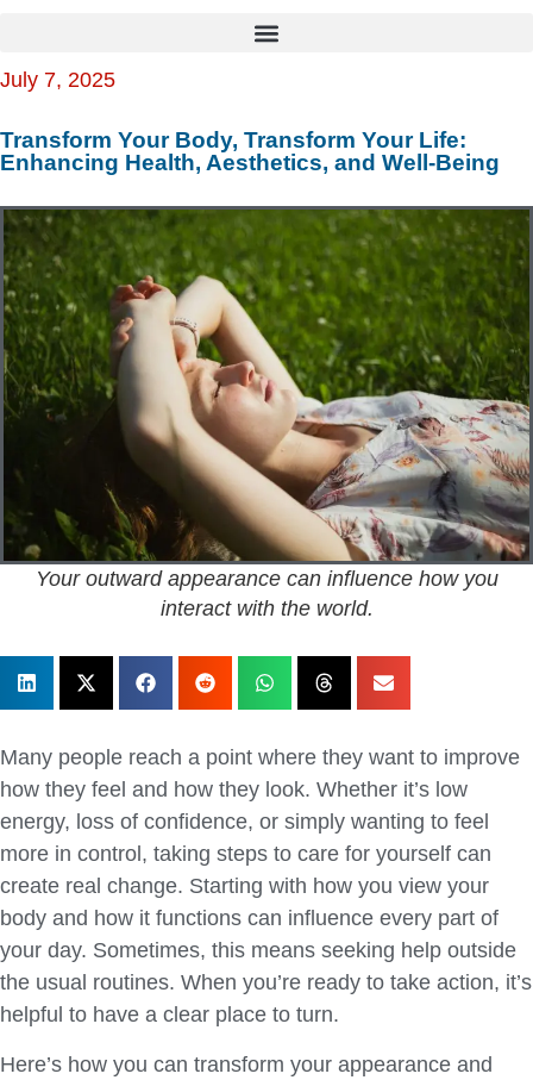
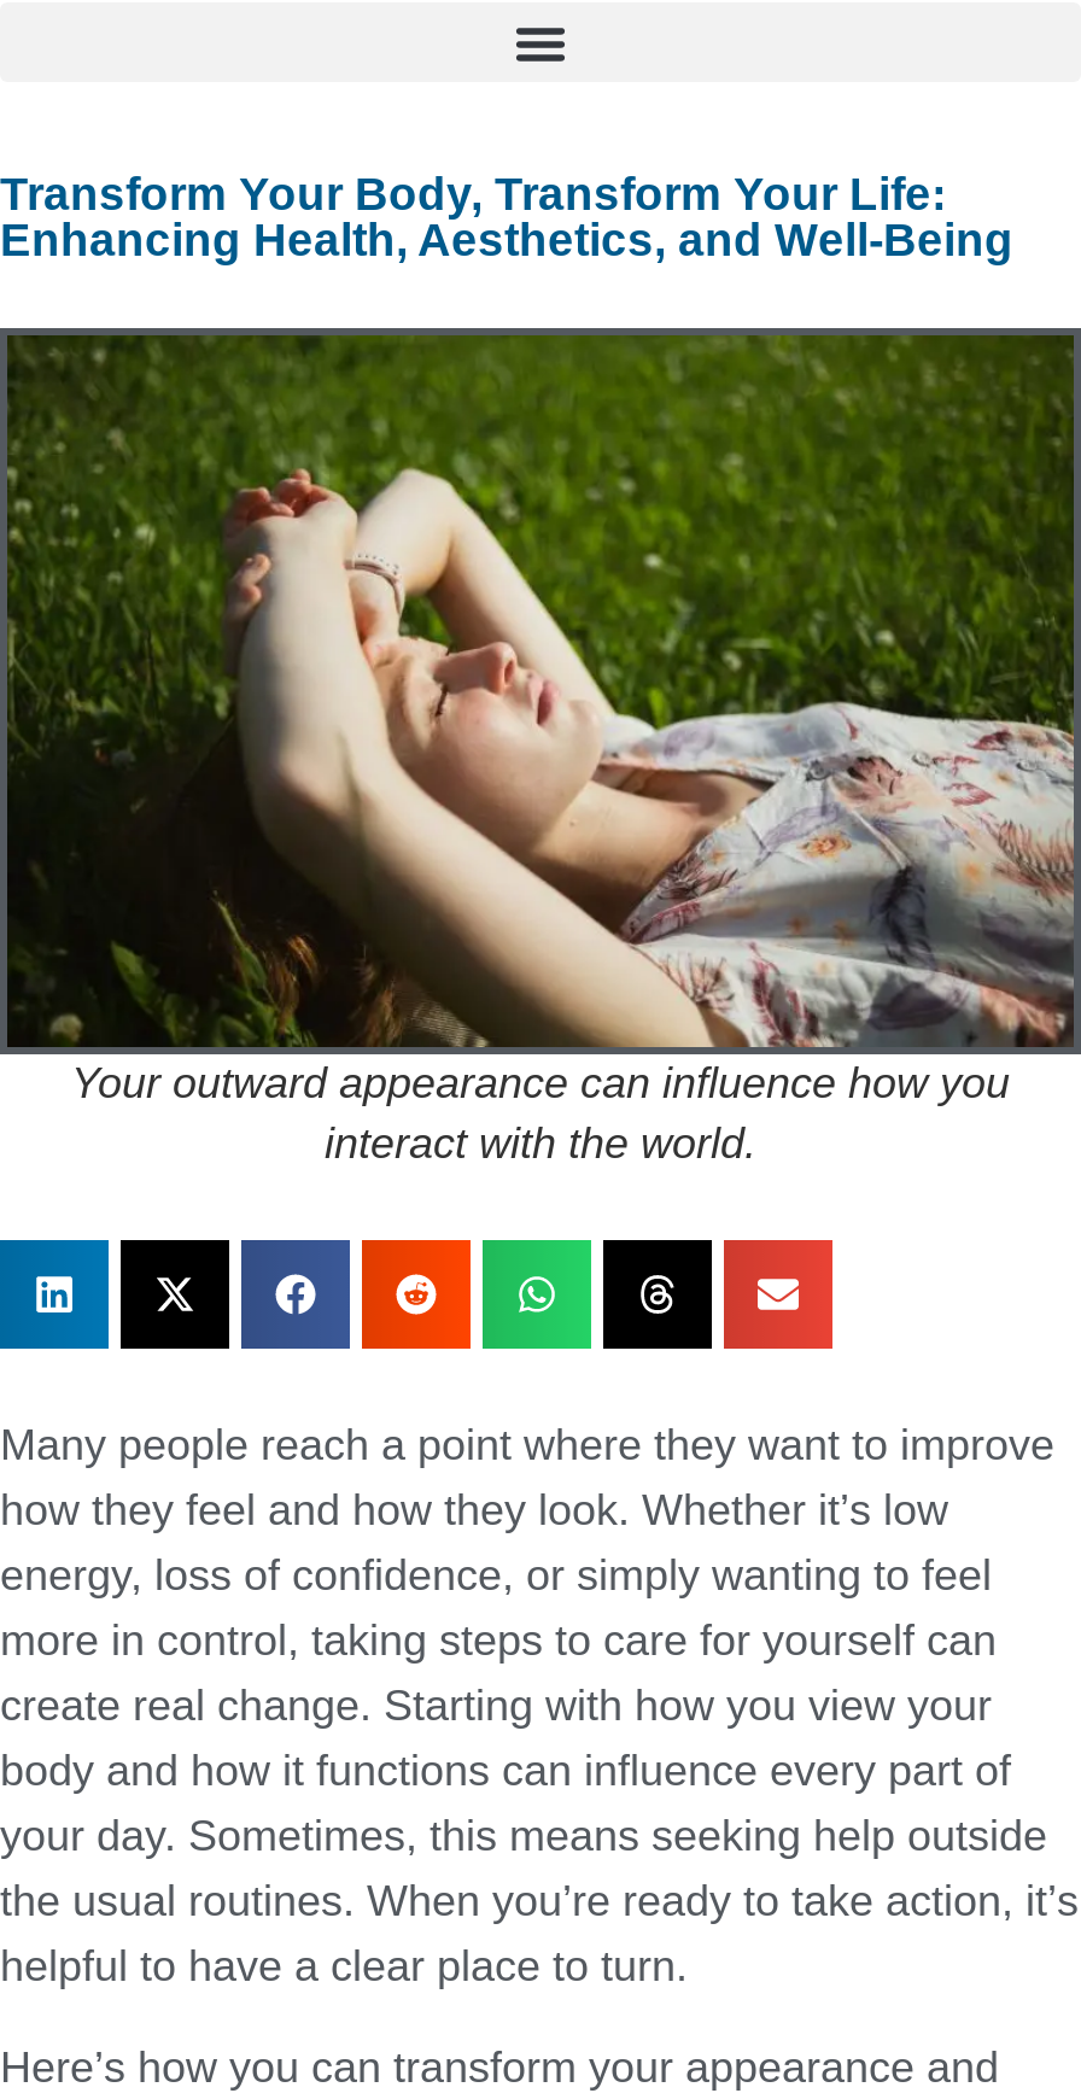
[0,68,115,92] July 7, 2025 -> none

